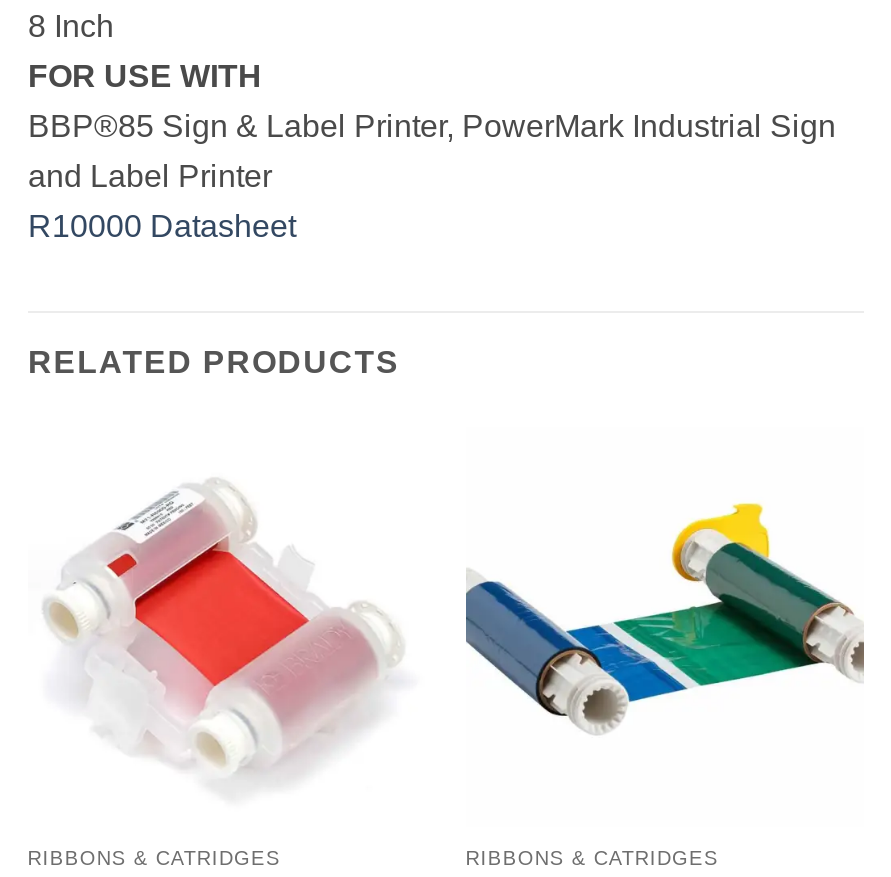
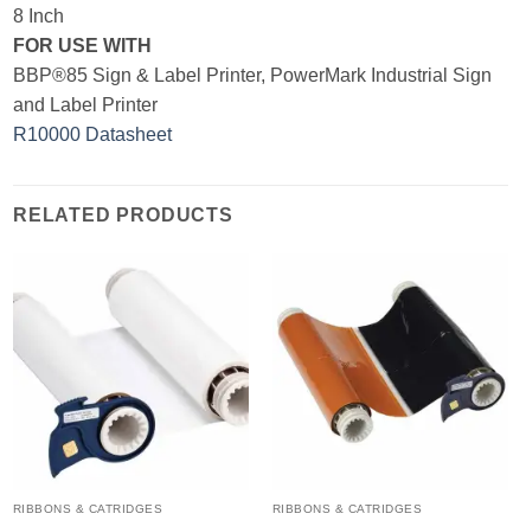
[30,455,426,805] [image] -> [13,269,250,479] [image]
[464,475,866,745] [image] -> [272,281,508,443] [image]

